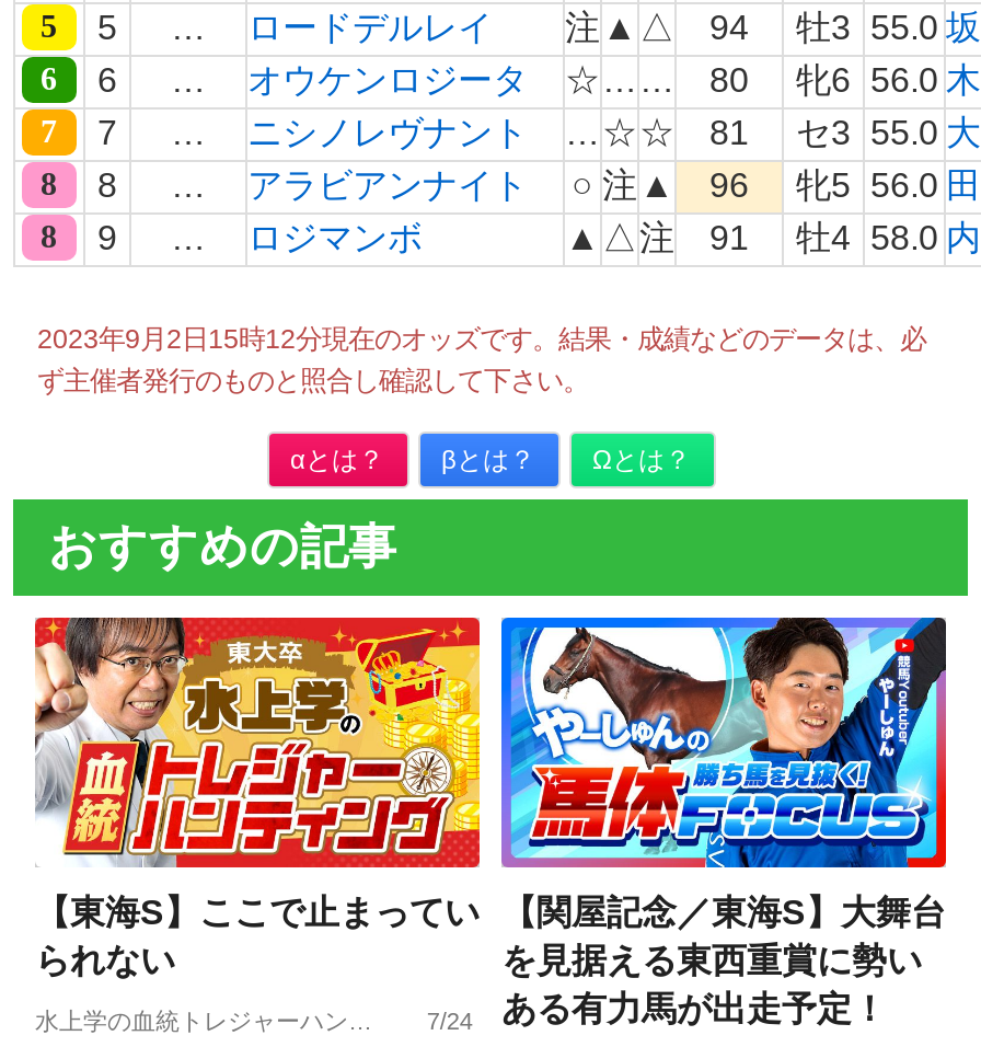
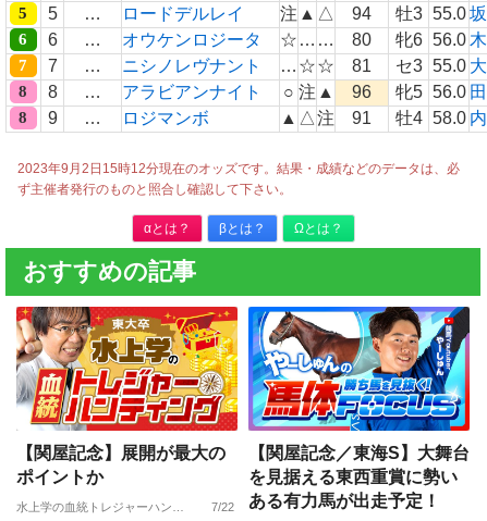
[35,893,480,978] 【東海S】ここで止まってい | られない -> [16,443,226,486] 【関屋記念】展開が最大の | ポイントか
[427,989,887,1033] 7/24 ある有力馬が出走予定！ -> [211,491,440,513] 7/22 ある有力馬が出走予定！

